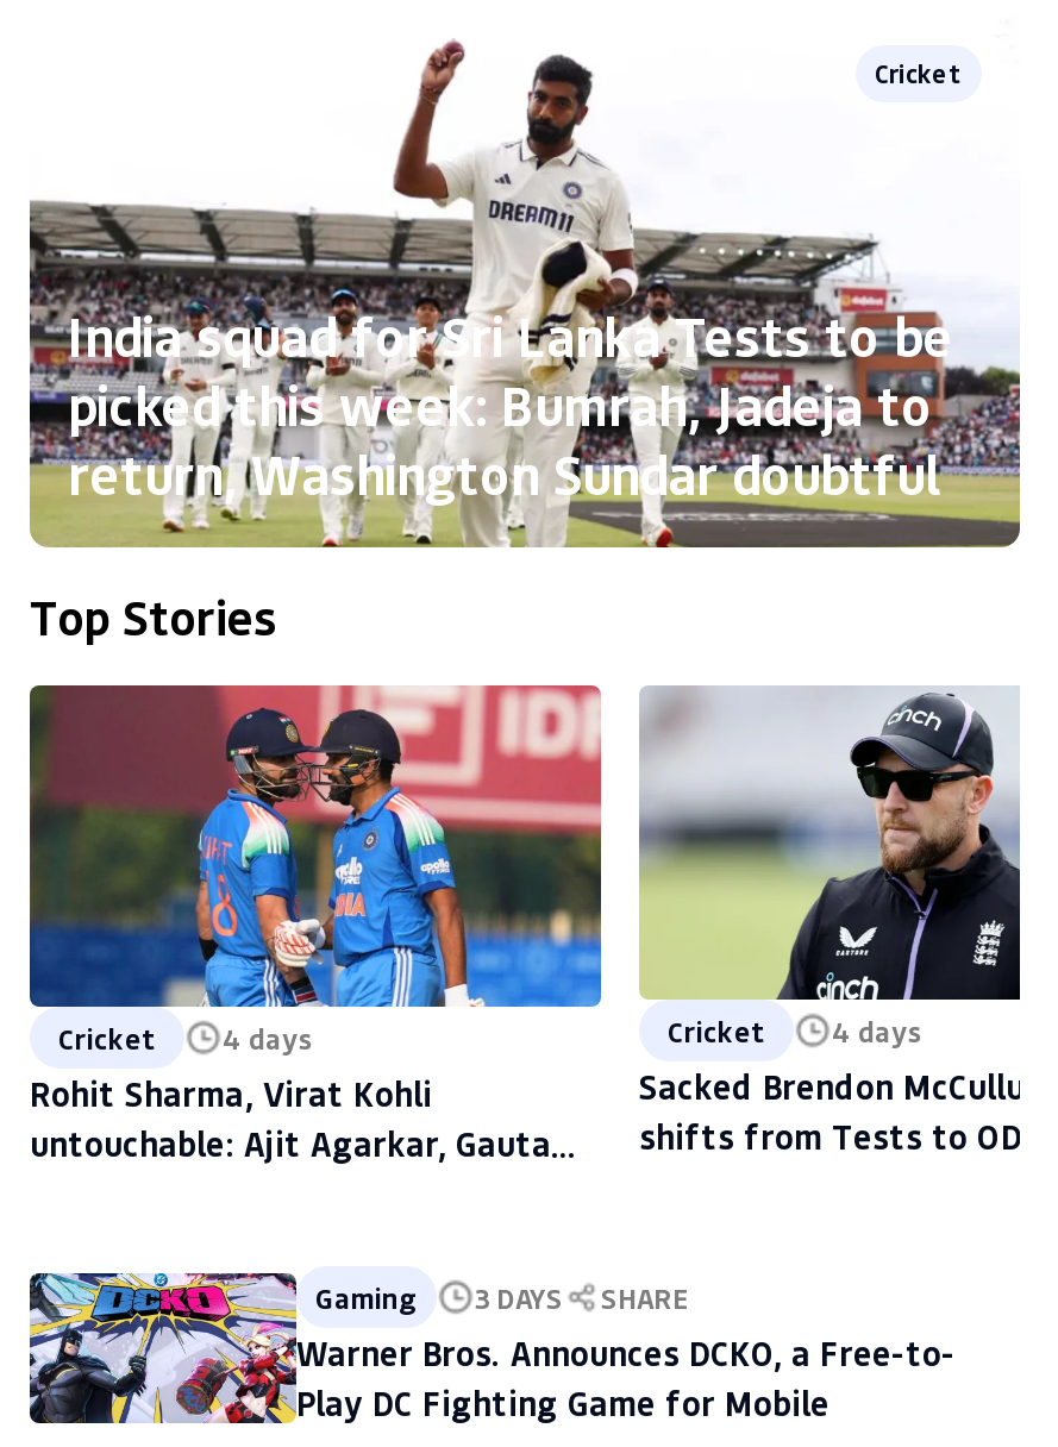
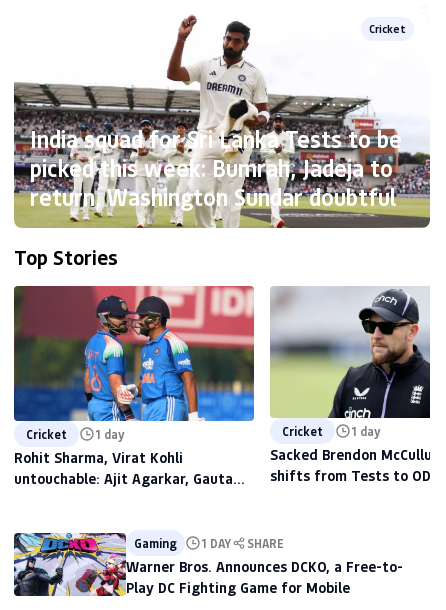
[58,1020,315,1058] Cricket 4 days -> [26,426,125,442] Cricket 1 day
[668,1011,925,1049] Cricket 4 days -> [282,423,381,439] Cricket 1 day
[315,1279,689,1317] Gaming 3 DAYS SHARE -> [134,535,284,551] Gaming 1 DAY SHARE

